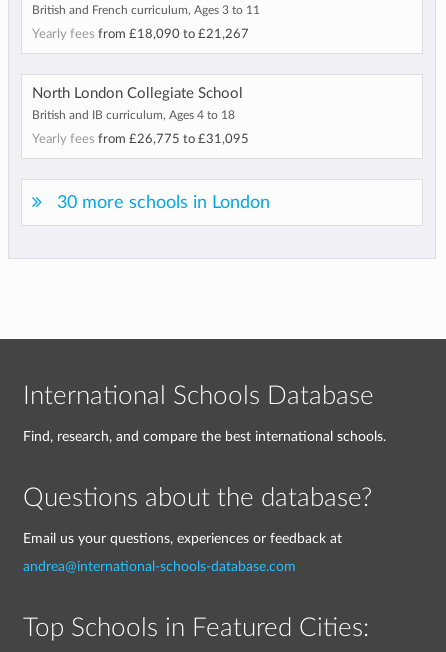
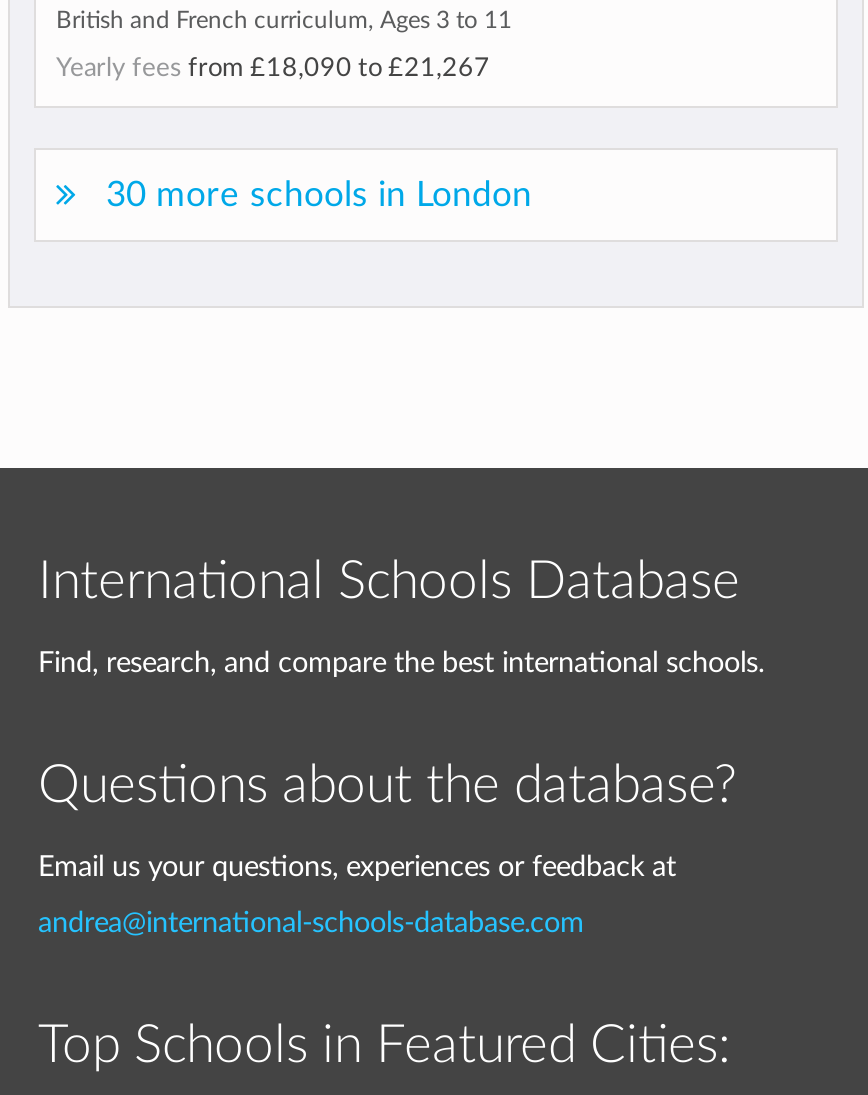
[32,86,249,146] North London Collegiate School | British and IB curriculum, Ages 4 to 18 | Yearly fees from £26,775 to £31,095 -> none

